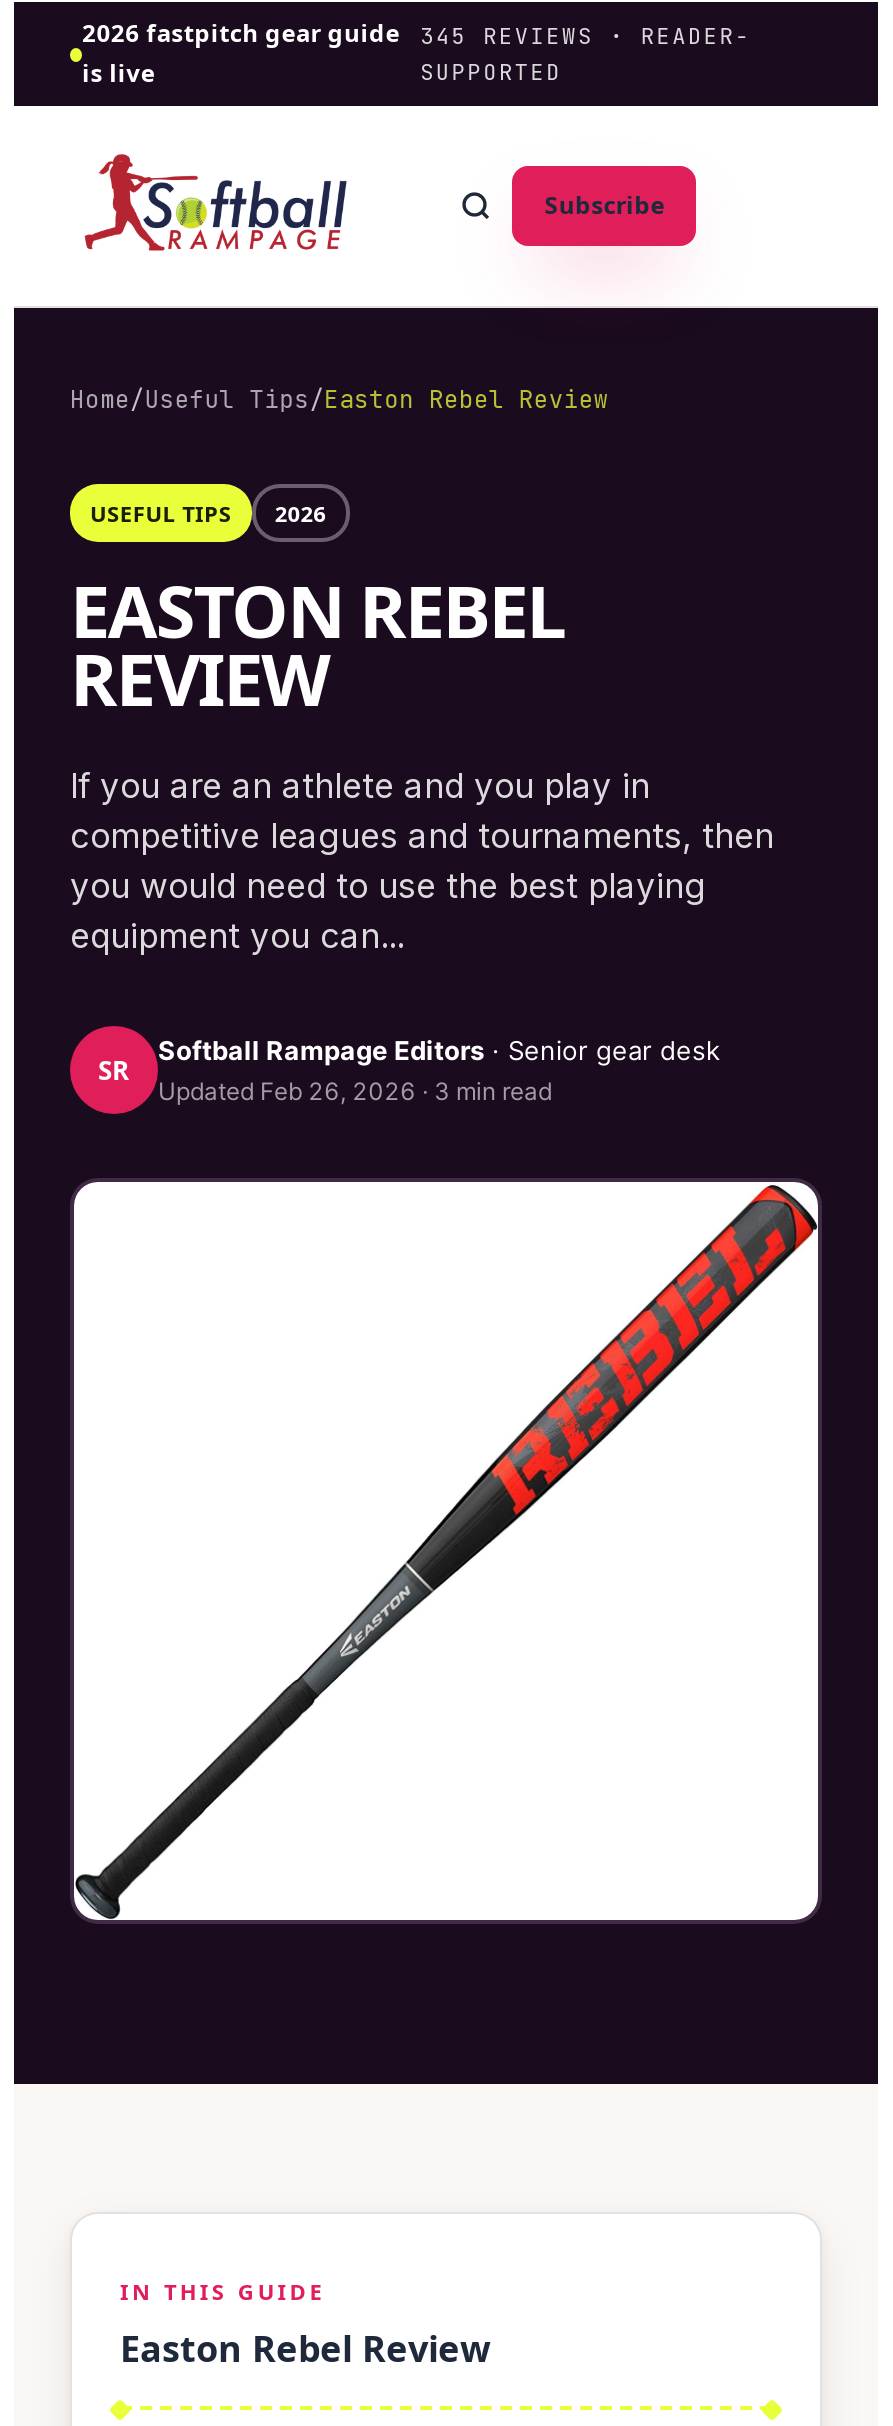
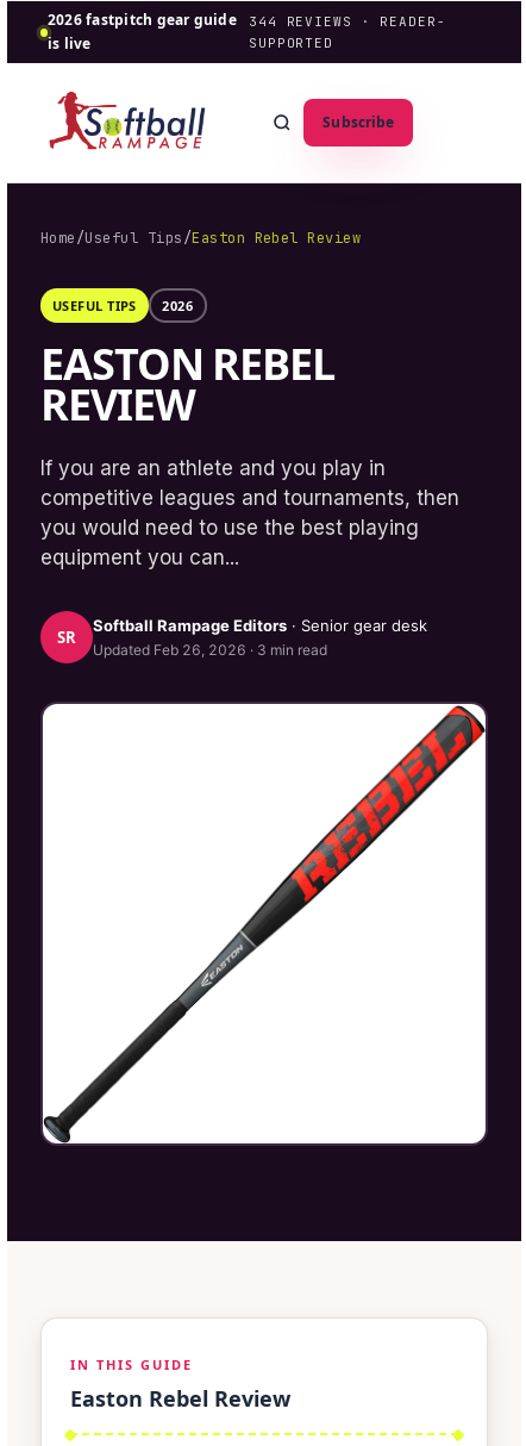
[420,22,751,50] 345 REVIEWS · READER- -> [249,13,446,30] 344 REVIEWS · READER-

